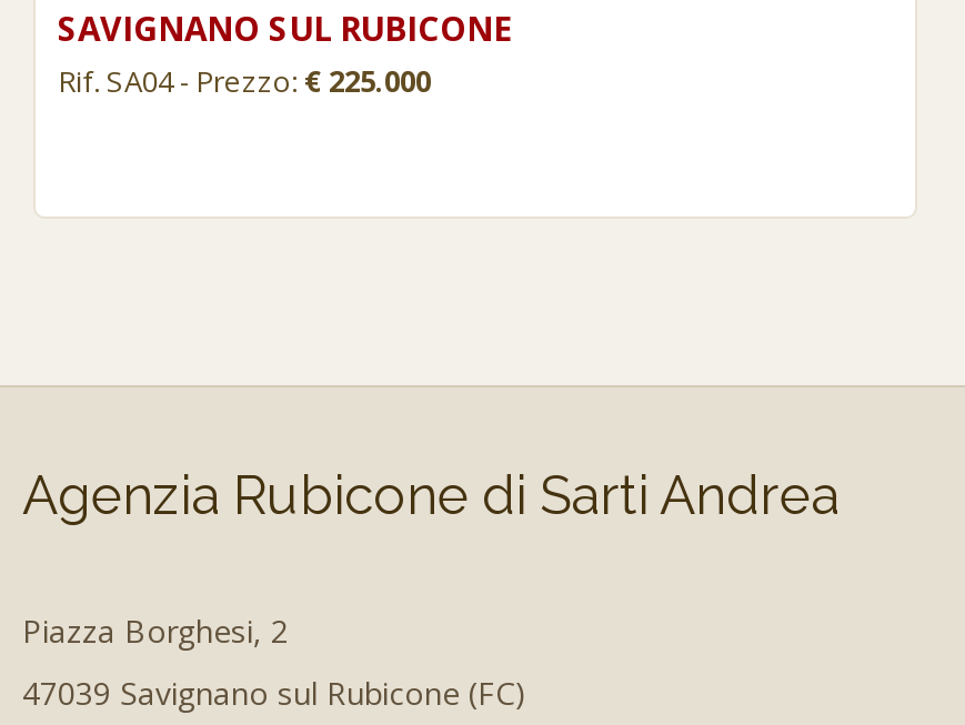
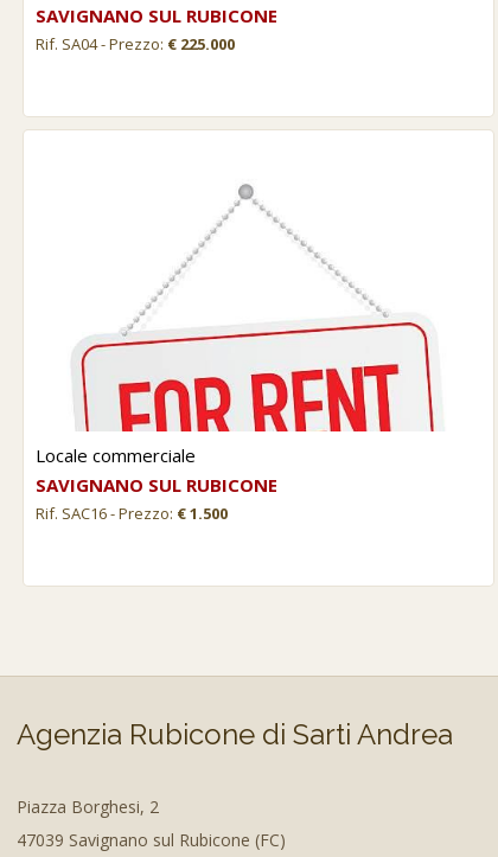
none -> [36,184,434,524] [image] | Locale commerciale | SAVIGNANO SUL RUBICONE | Rif. SAC16 - Prezzo: € 1.500

